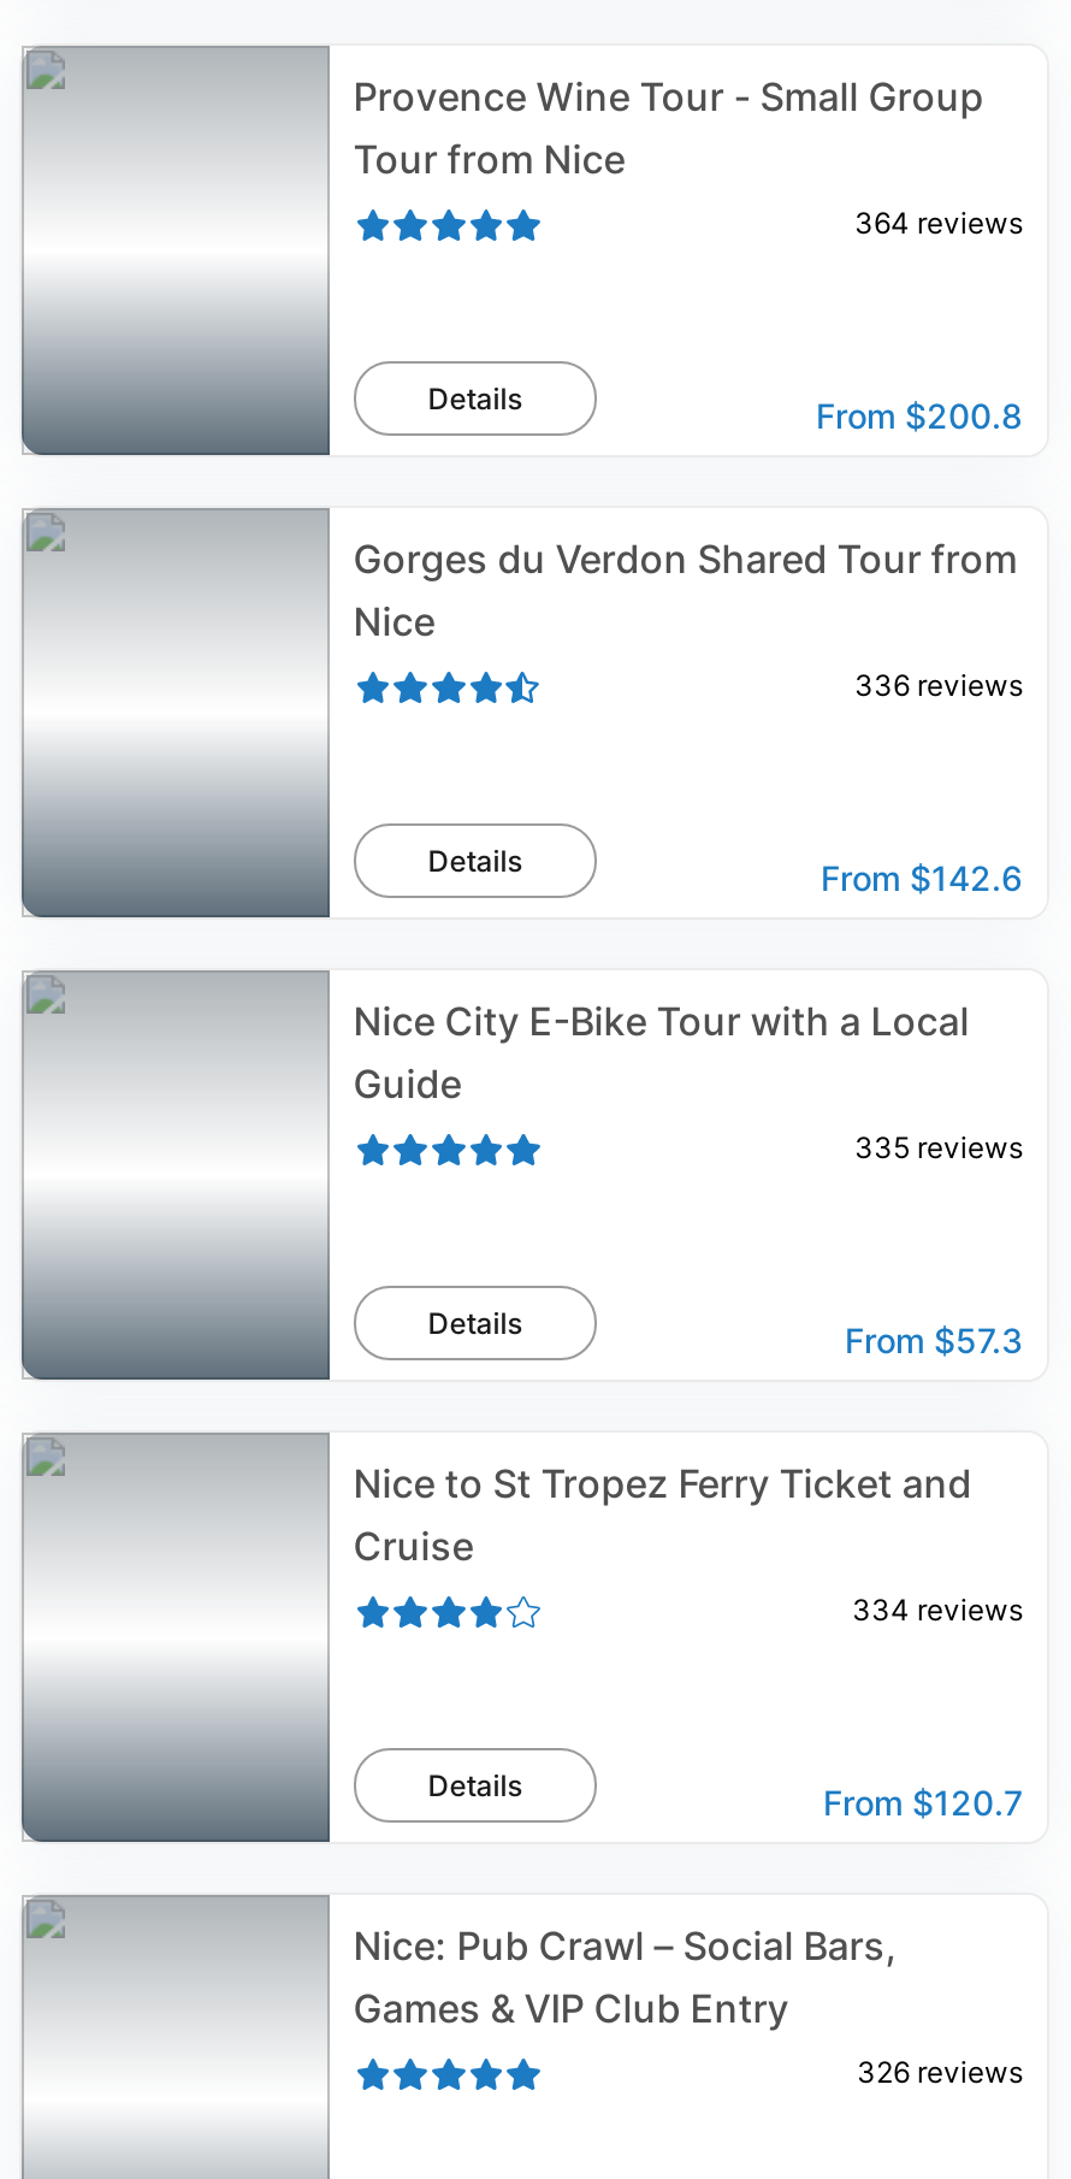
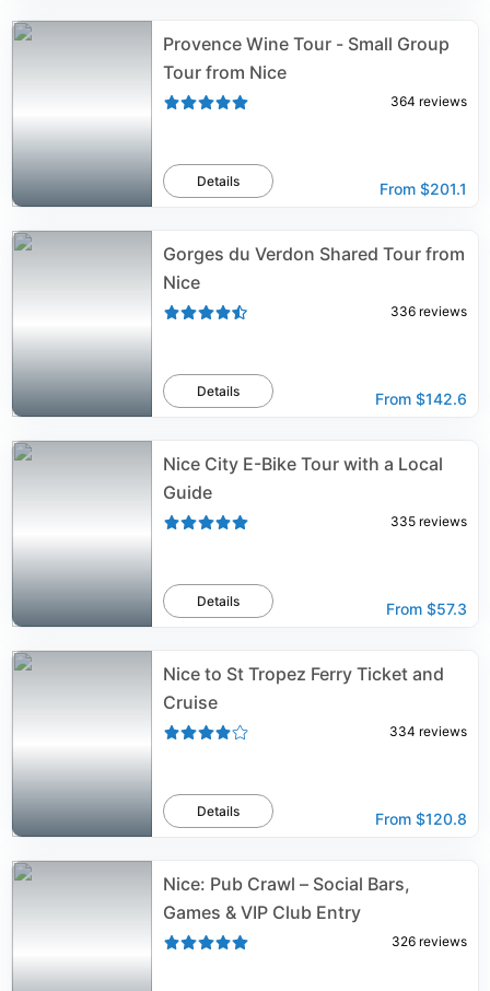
[816,395,1023,436] From $200.8 -> [380,179,467,198] From $201.1
[823,1782,1023,1823] From $120.7 -> [375,809,467,828] From $120.8

